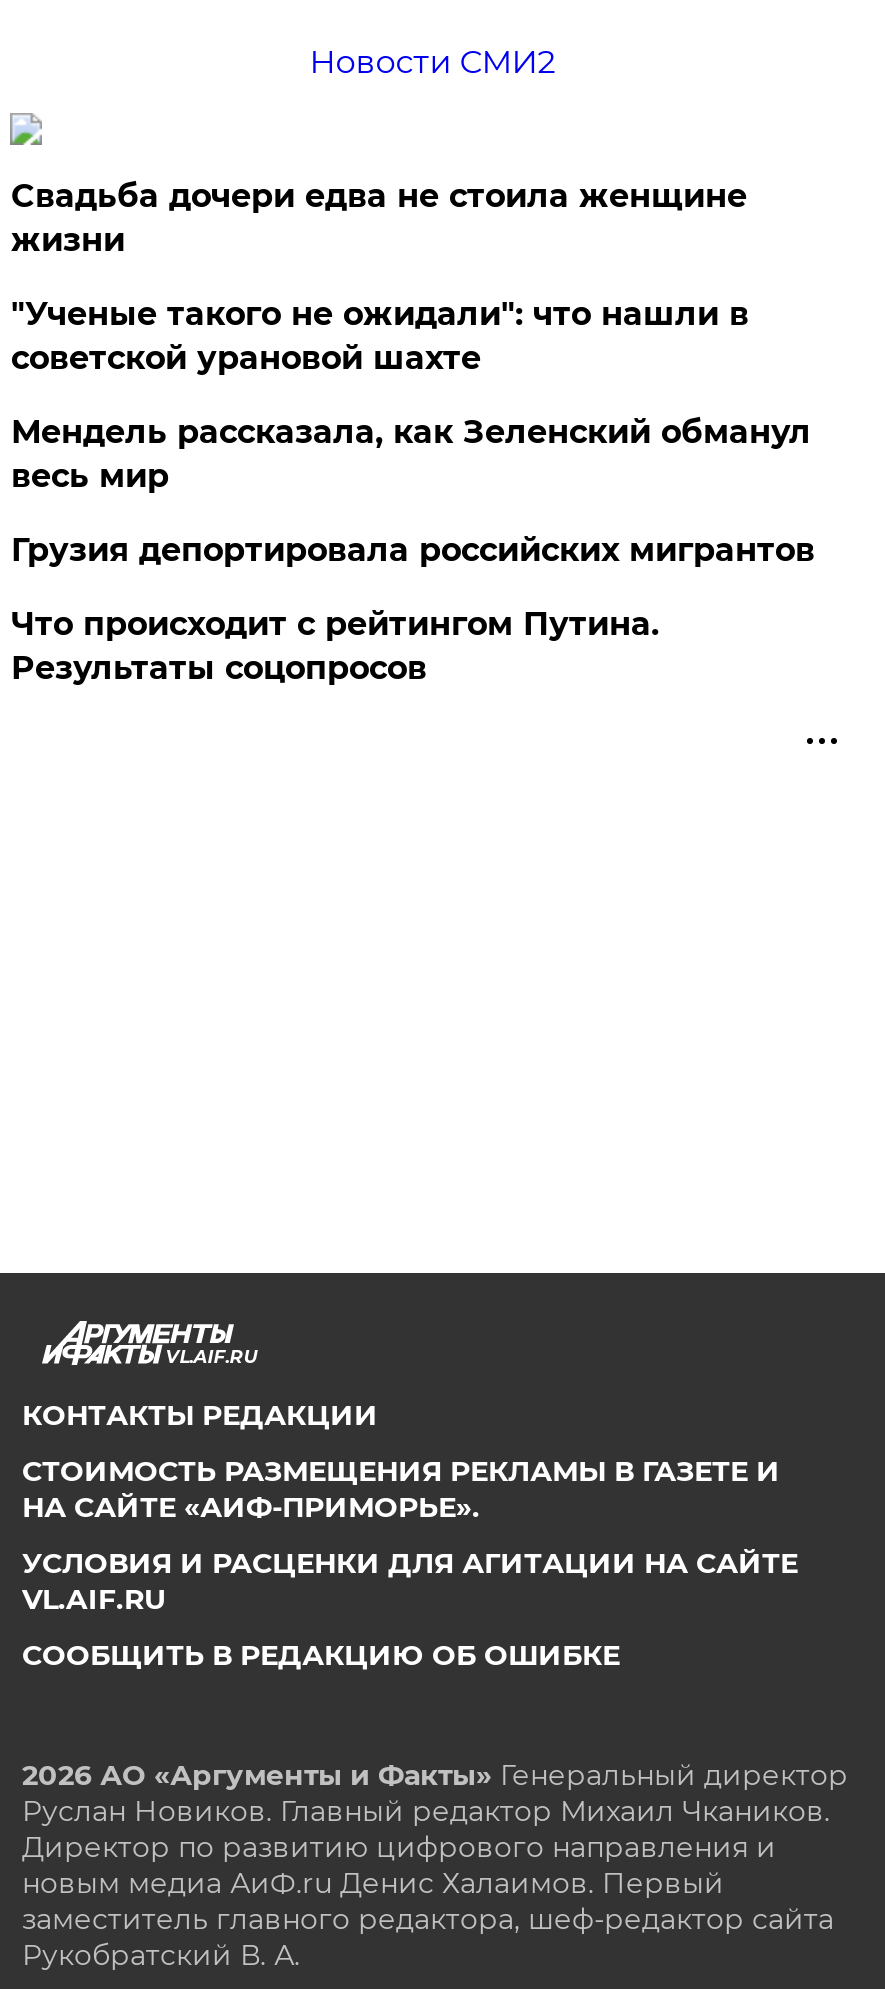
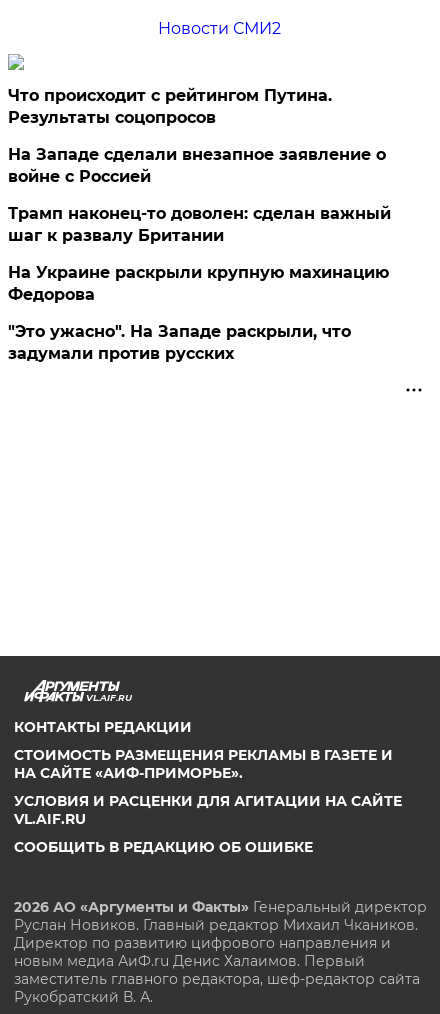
[11,177,815,569] Свадьба дочери едва не стоила женщине | жизни | "Ученые такого не ожидали": что нашли в | советской урановой шахте | Мендель рассказала, как Зеленский обманул | весь мир | Грузия депортировала российских мигрантов -> none
moved [11,605,659,687] -> [8,86,332,127]: Что происходит с рейтингом Путина. | Результаты соцопросов
none -> [8,145,391,363] На Западе сделали внезапное заявление о | войне с Россией | Трамп наконец-то доволен: сделан важный | шаг к развалу Британии | На Украине раскрыли крупную махинацию | Федорова | "Это ужасно". На Западе раскрыли, что | задумали против русских

